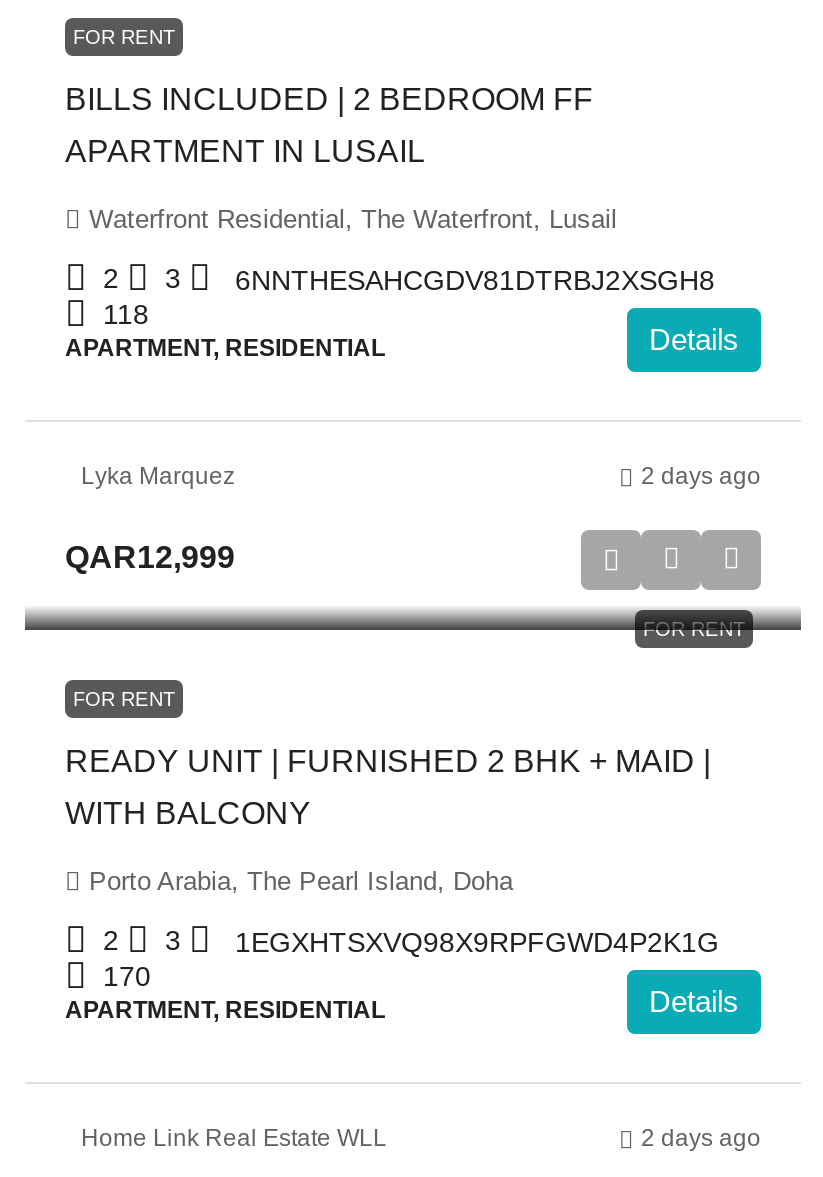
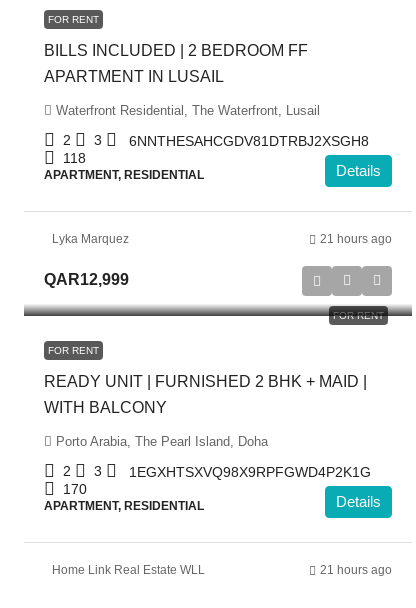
[641,462,761,490] 2 days ago -> [320,232,392,246] 21 hours ago
[641,1124,761,1152] 2 days ago -> [320,563,392,577] 21 hours ago

